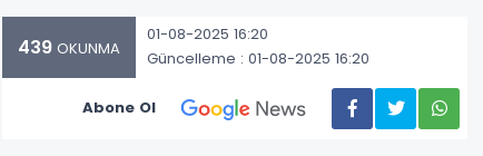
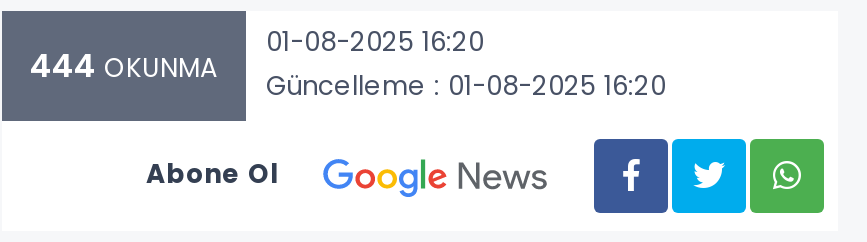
[18,23,369,69] 439 OKUNMA 01-08-2025 16:20 Güncelleme : 01-08-2025 16:20 -> [30,23,666,105] 444 OKUNMA 01-08-2025 16:20 Güncelleme : 01-08-2025 16:20

